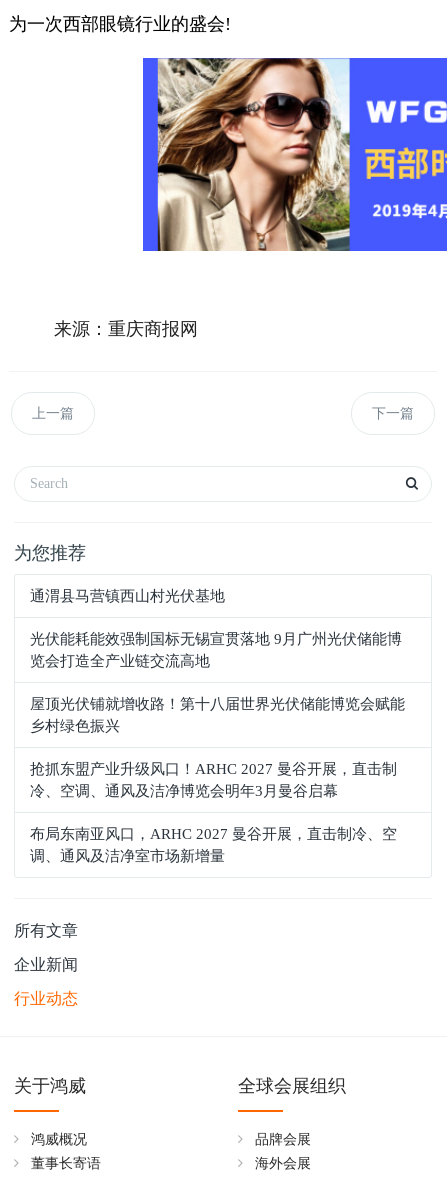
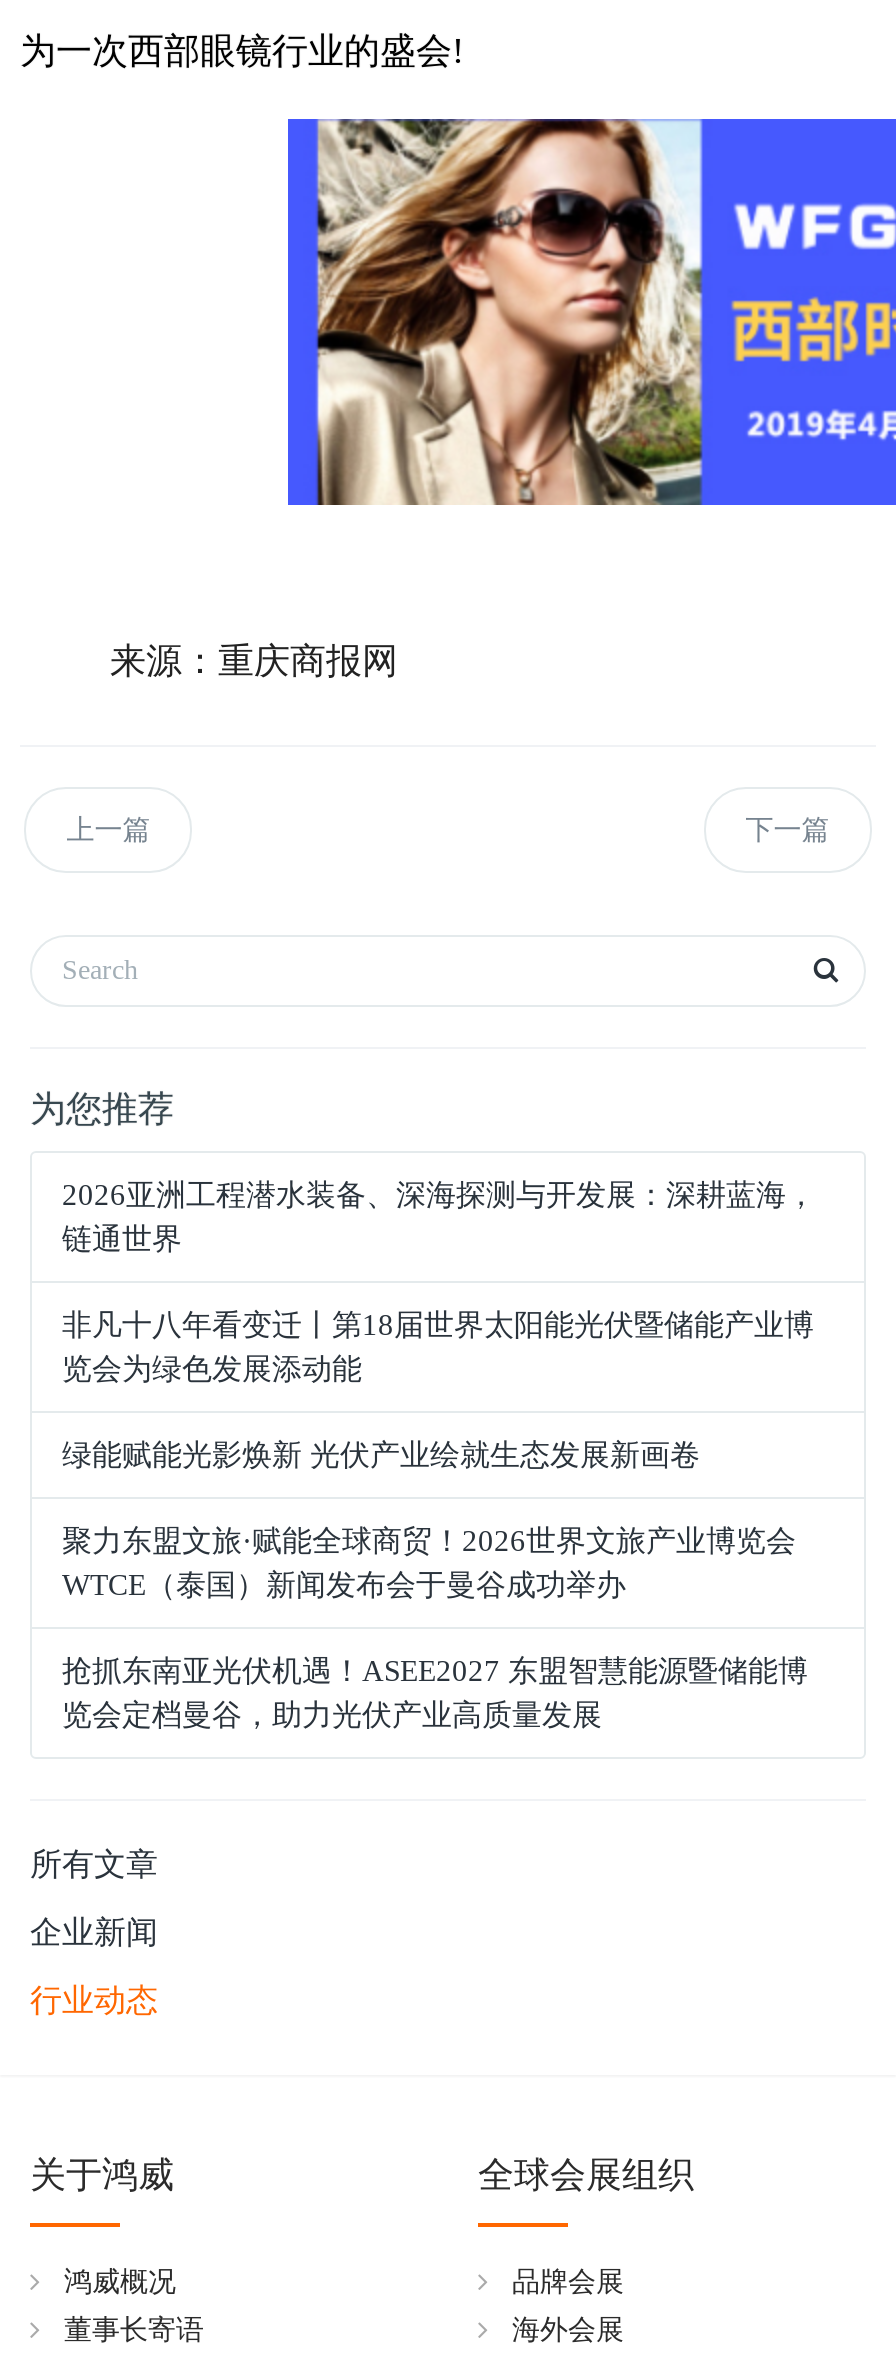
[30,588,225,604] 通渭县马营镇西山村光伏基地 -> [62,1180,816,1256] 2026亚洲工程潜水装备、深海探测与开发展：深耕蓝海， | 链通世界
[30,631,402,669] 光伏能耗能效强制国标无锡宣贯落地 9月广州光伏储能博 | 览会打造全产业链交流高地 -> [62,1310,814,1386] 非凡十八年看变迁丨第18届世界太阳能光伏暨储能产业博 | 览会为绿色发展添动能
[30,696,405,734] 屋顶光伏铺就增收路！第十八届世界光伏储能博览会赋能 | 乡村绿色振兴 -> [62,1440,700,1472] 绿能赋能光影焕新 光伏产业绘就生态发展新画卷
[30,761,397,799] 抢抓东盟产业升级风口！ARHC 2027 曼谷开展，直击制 | 冷、空调、通风及洁净博览会明年3月曼谷启幕 -> [62,1526,796,1602] 聚力东盟文旅·赋能全球商贸！2026世界文旅产业博览会 | WTCE（泰国）新闻发布会于曼谷成功举办
[30,826,397,864] 布局东南亚风口，ARHC 2027 曼谷开展，直击制冷、空 | 调、通风及洁净室市场新增量 -> [62,1656,808,1732] 抢抓东南亚光伏机遇！ASEE2027 东盟智慧能源暨储能博 | 览会定档曼谷，助力光伏产业高质量发展

